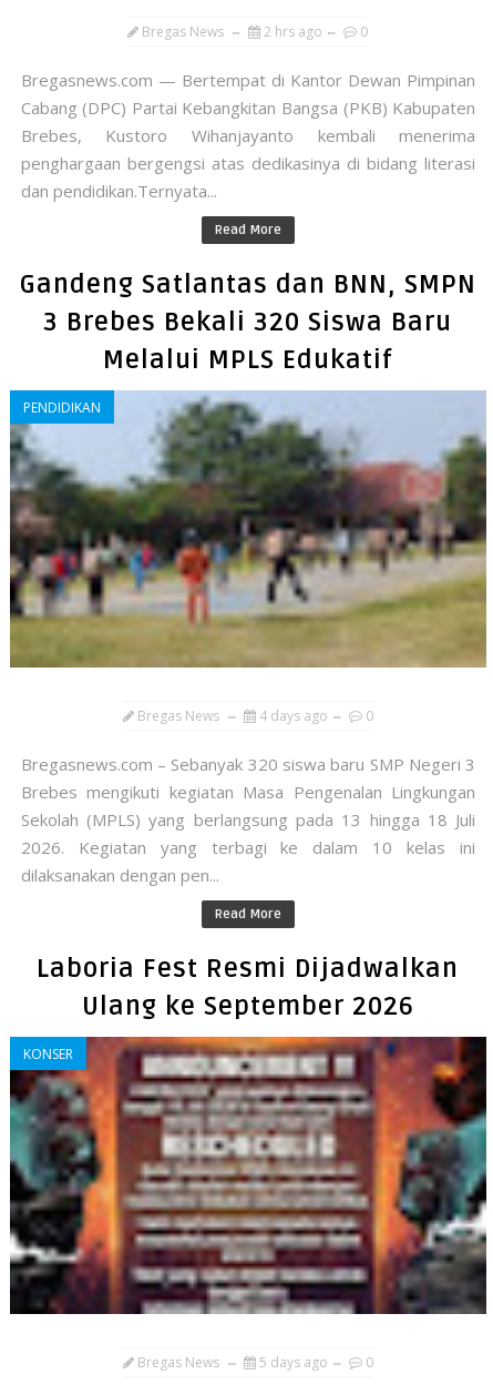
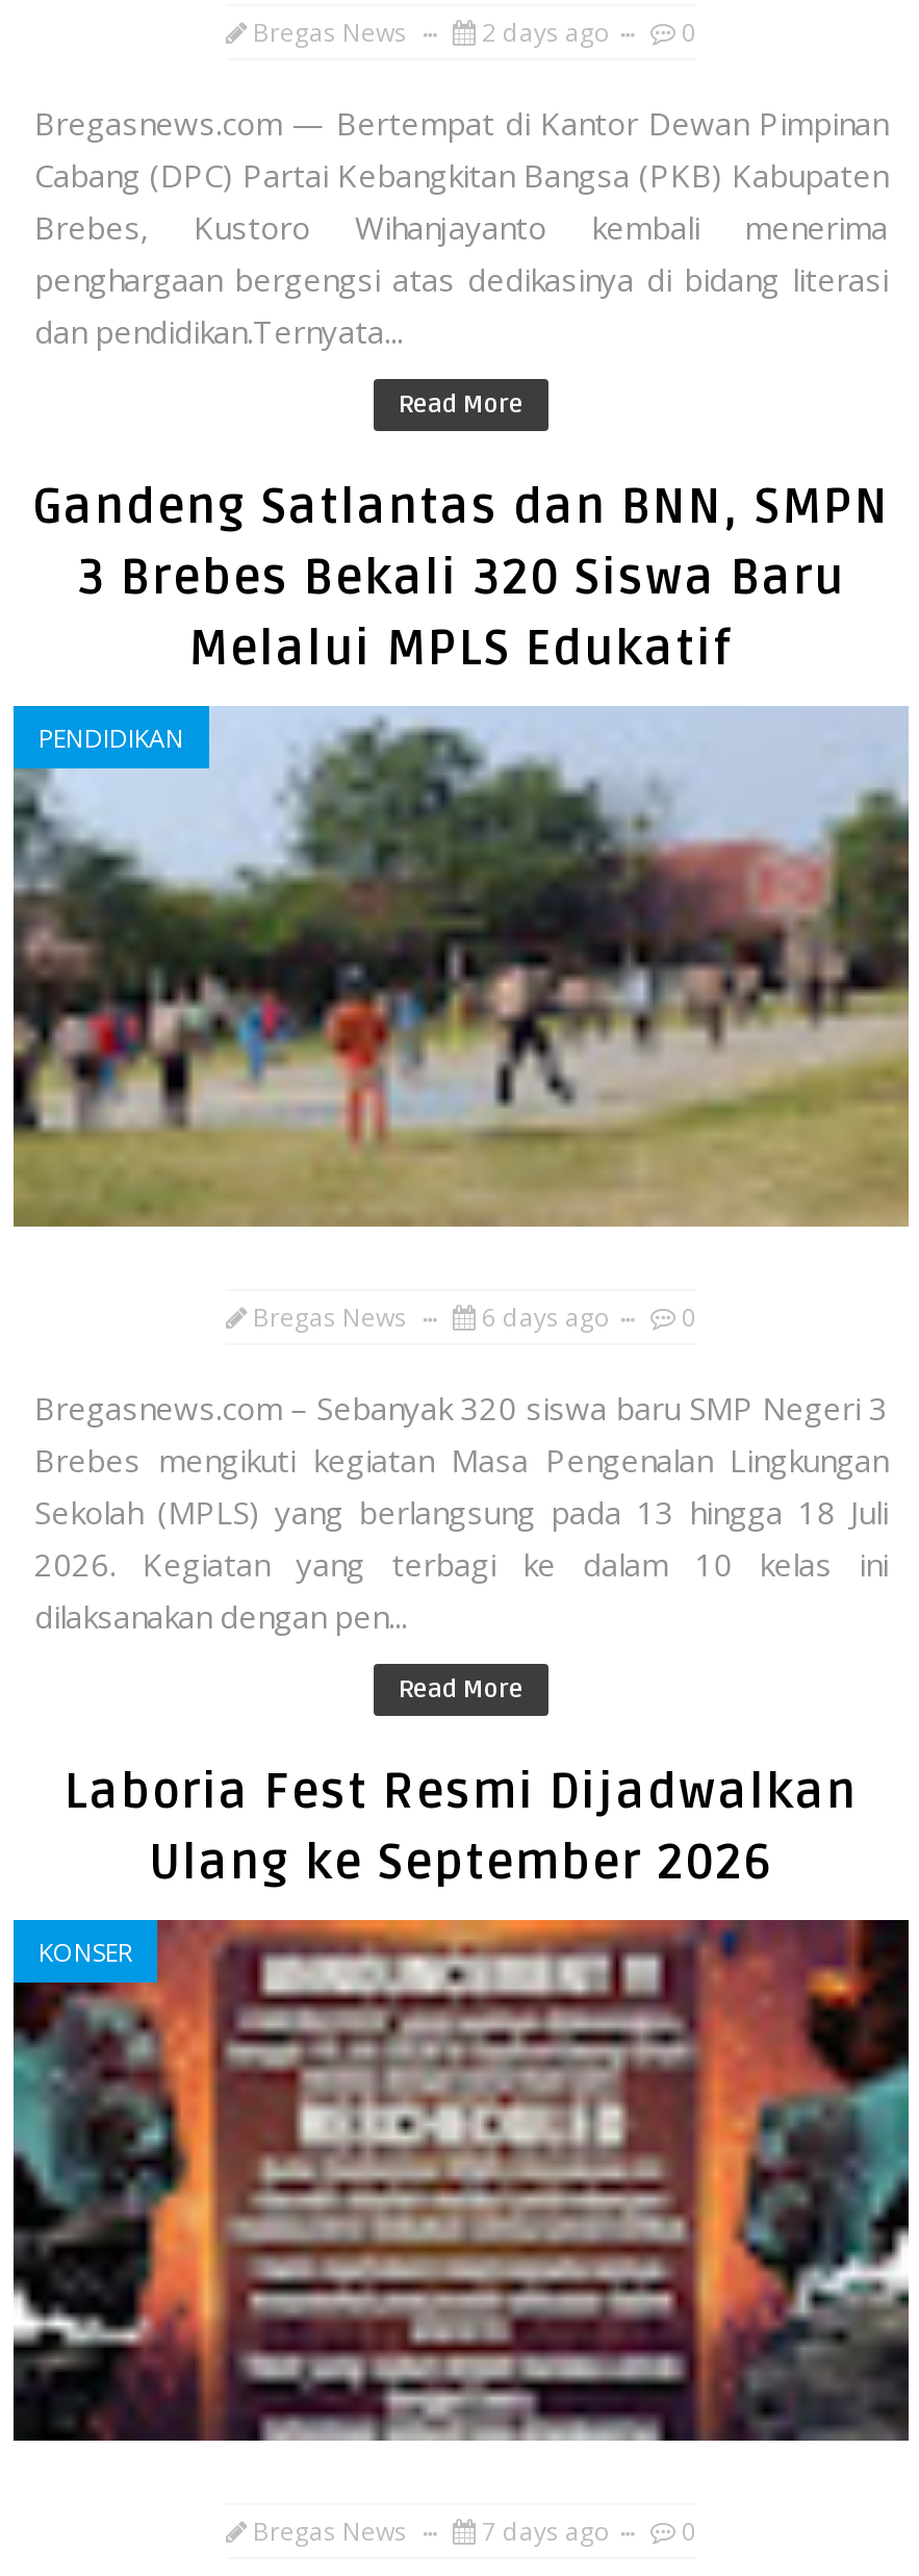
[264,22,368,41] 2 hrs ago 0 -> [482,15,696,50] 2 days ago 0
[259,706,373,725] 4 days ago 0 -> [482,1299,696,1335] 6 days ago 0
[259,1353,373,1372] 5 days ago 0 -> [482,2514,696,2549] 7 days ago 0

